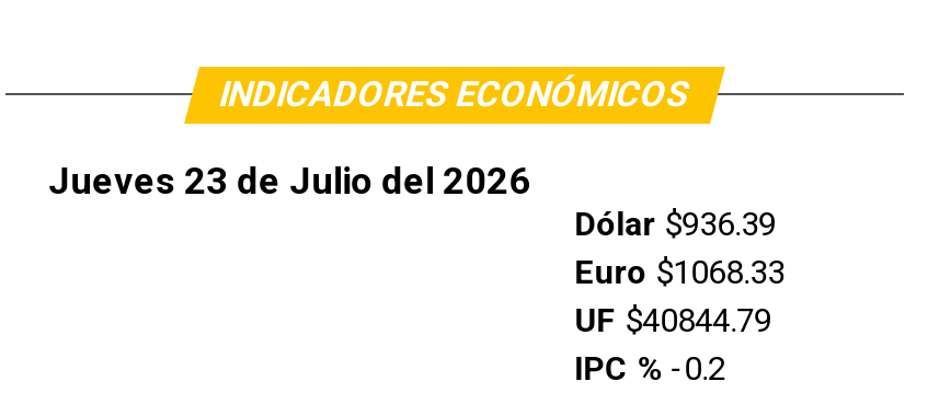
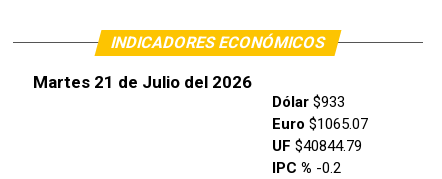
[49,158,531,202] Jueves 23 de Julio del 2026 -> [33,72,252,92] Martes 21 de Julio del 2026
[575,204,776,243] Dólar $936.39 -> [272,93,345,111] Dólar $933
[575,252,785,292] Euro $1068.33 -> [272,115,368,133] Euro $1065.07

